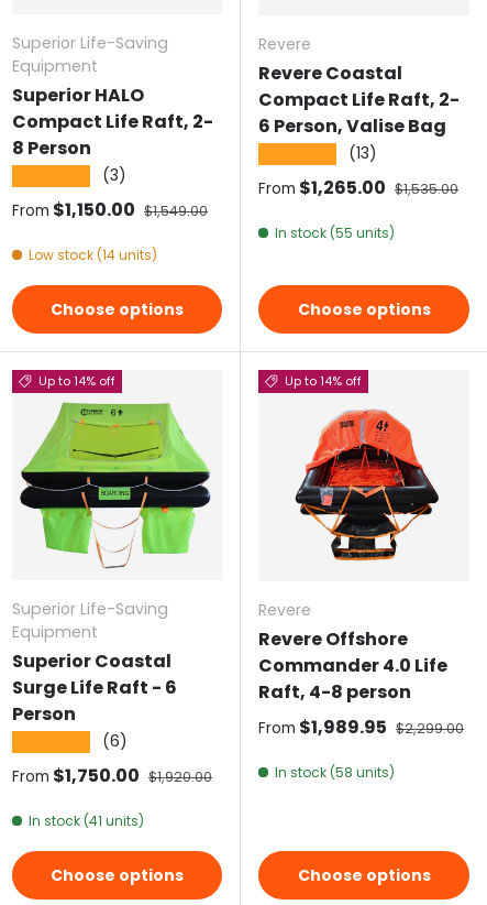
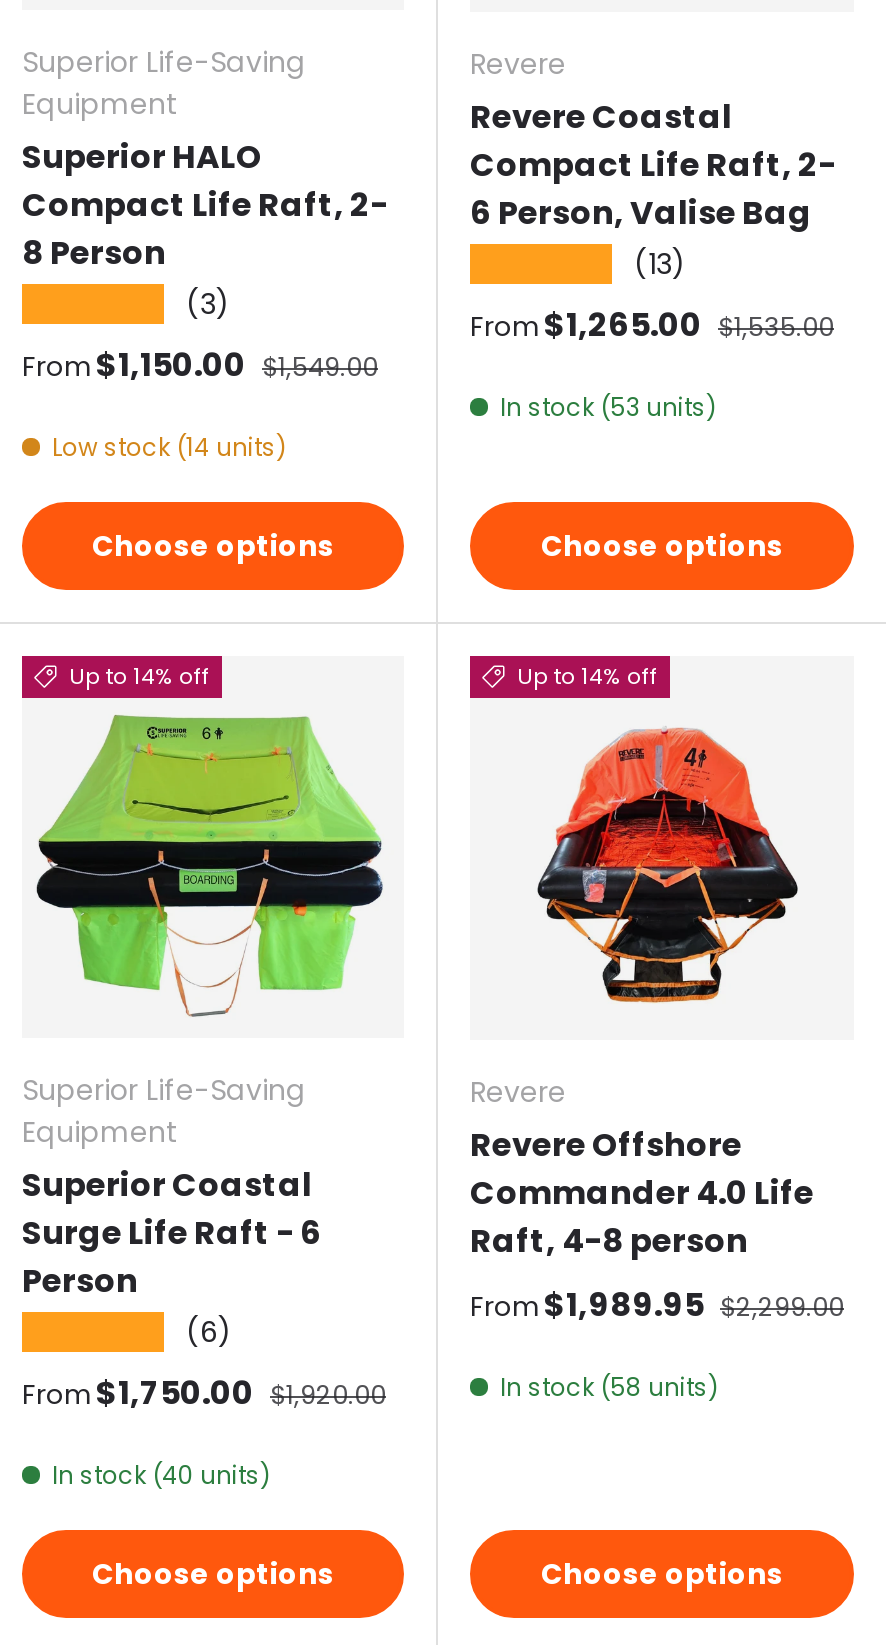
[275,223,395,242] In stock (55 units) -> [500,391,716,425] In stock (53 units)
[29,811,144,830] In stock (41 units) -> [52,1459,270,1493] In stock (40 units)

